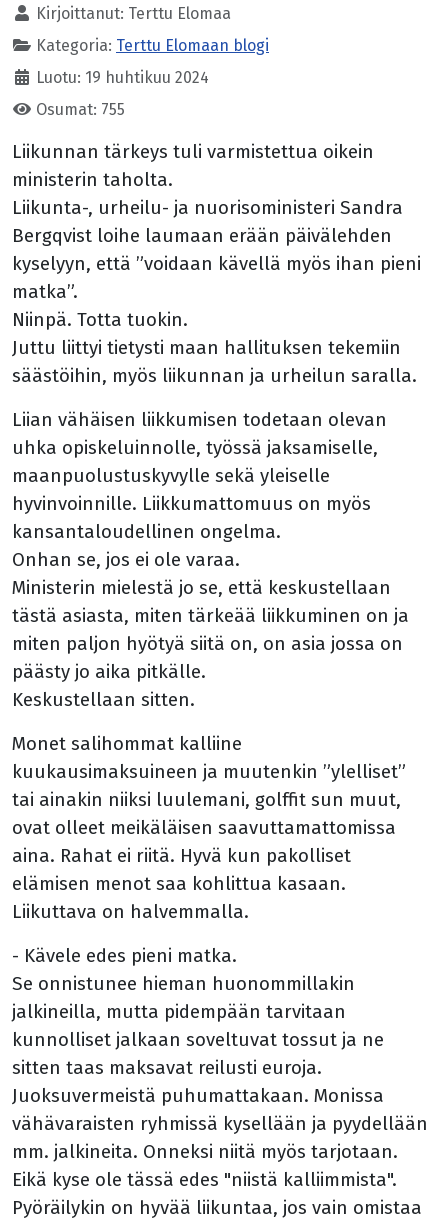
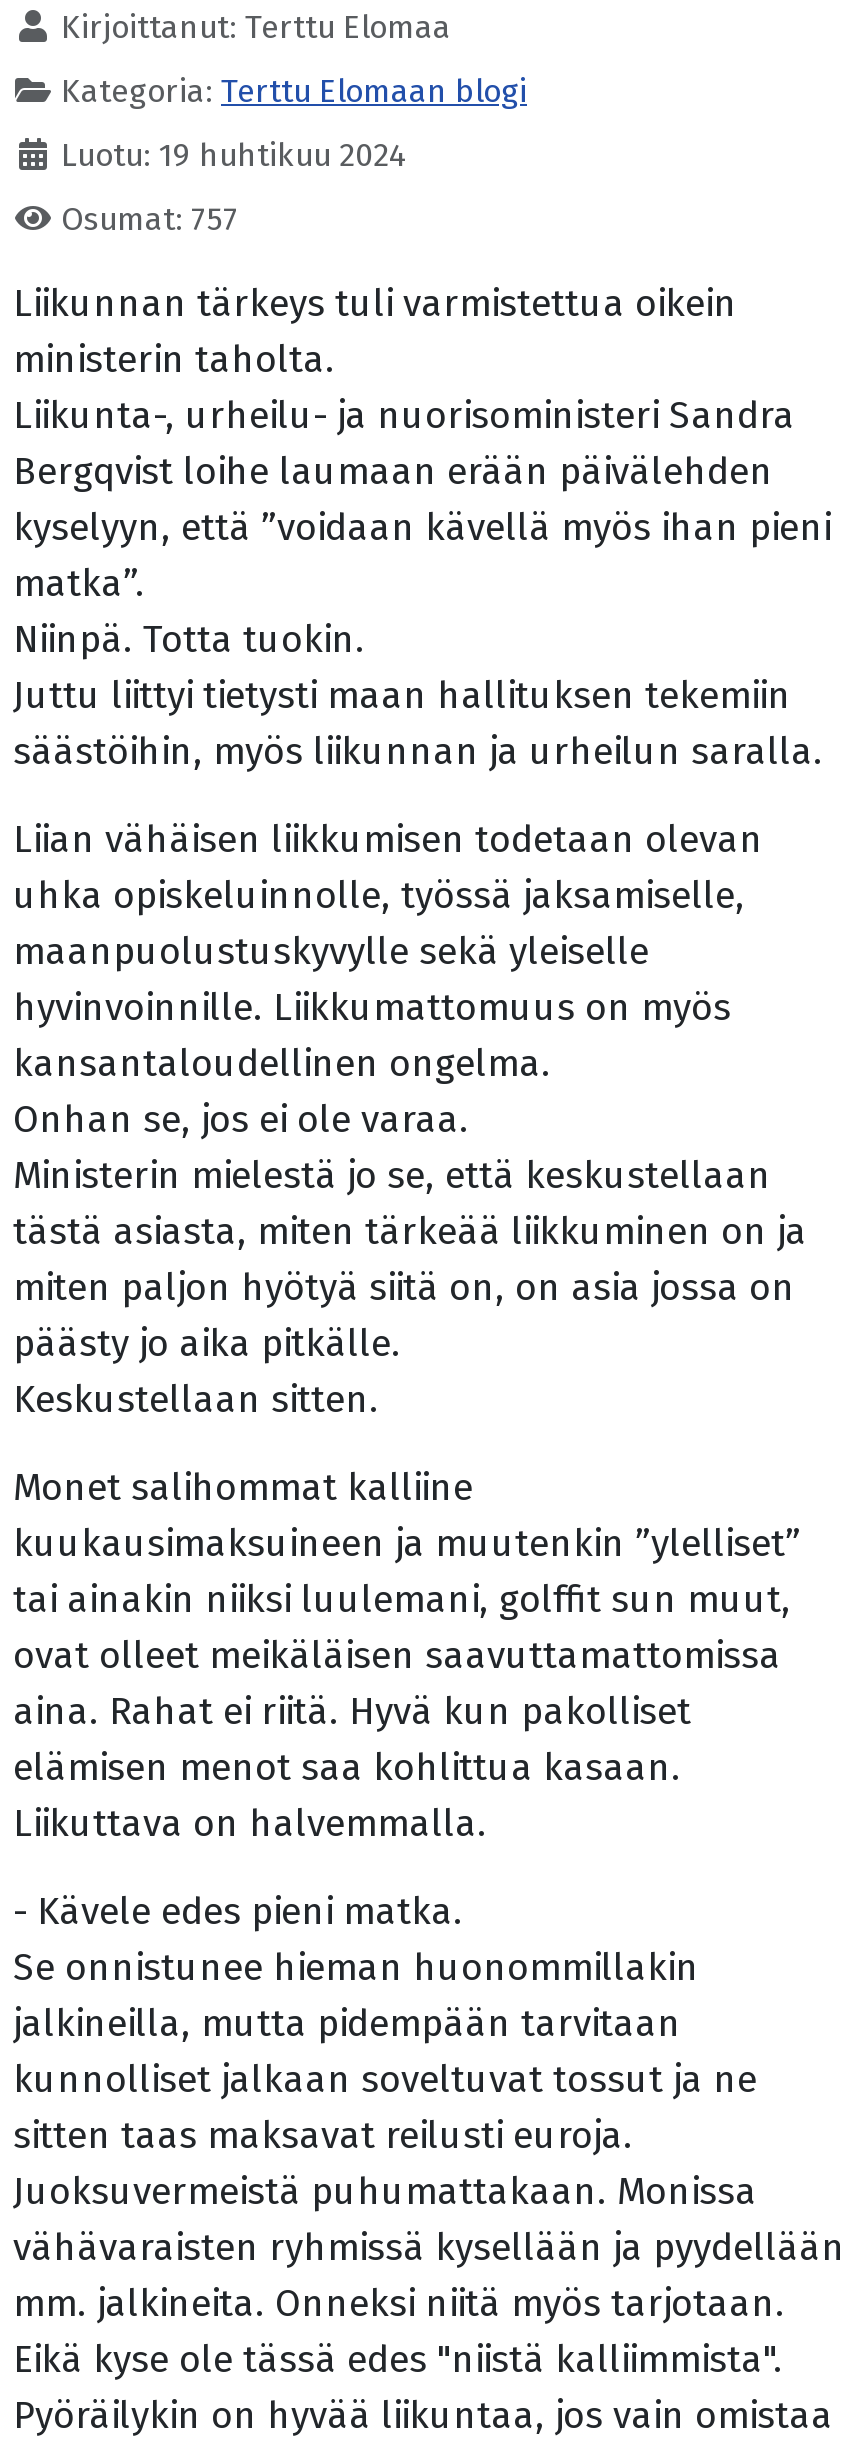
[36,99,125,118] Osumat: 755 -> [61,199,239,237] Osumat: 757

